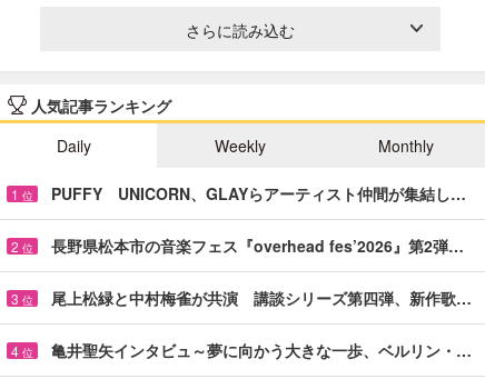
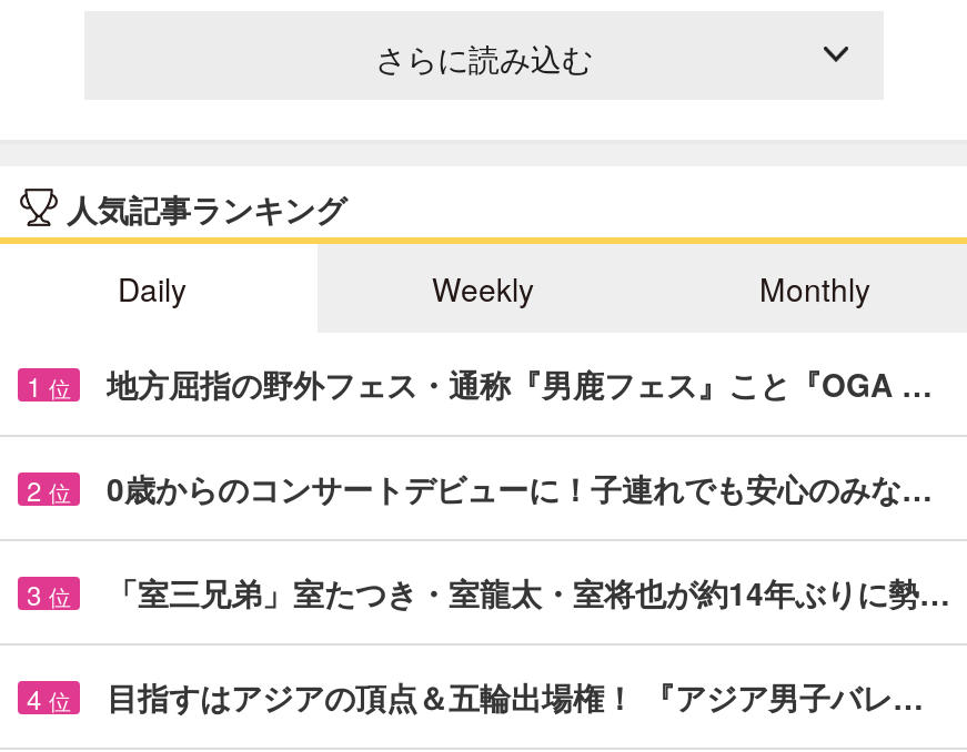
[51,182,466,204] PUFFY UNICORN、GLAYらアーティスト仲間が集結し… -> [107,361,933,406] 地方屈指の野外フェス・通称『男鹿フェス』こと『OGA …
[51,234,464,257] 長野県松本市の音楽フェス『overhead fes’2026』第2弾… -> [107,465,933,510] 0歳からのコンサートデビューに！子連れでも安心のみな…
[51,287,472,309] 尾上松緑と中村梅雀が共演 講談シリーズ第四弾、新作歌… -> [107,570,950,614] 「室三兄弟」室たつき・室龍太・室将也が約14年ぶりに勢…
[51,339,472,361] 亀井聖矢インタビュ～夢に向かう大きな一歩、ベルリン・… -> [107,674,924,718] 目指すはアジアの頂点＆五輪出場権！ 『アジア男子バレ…

